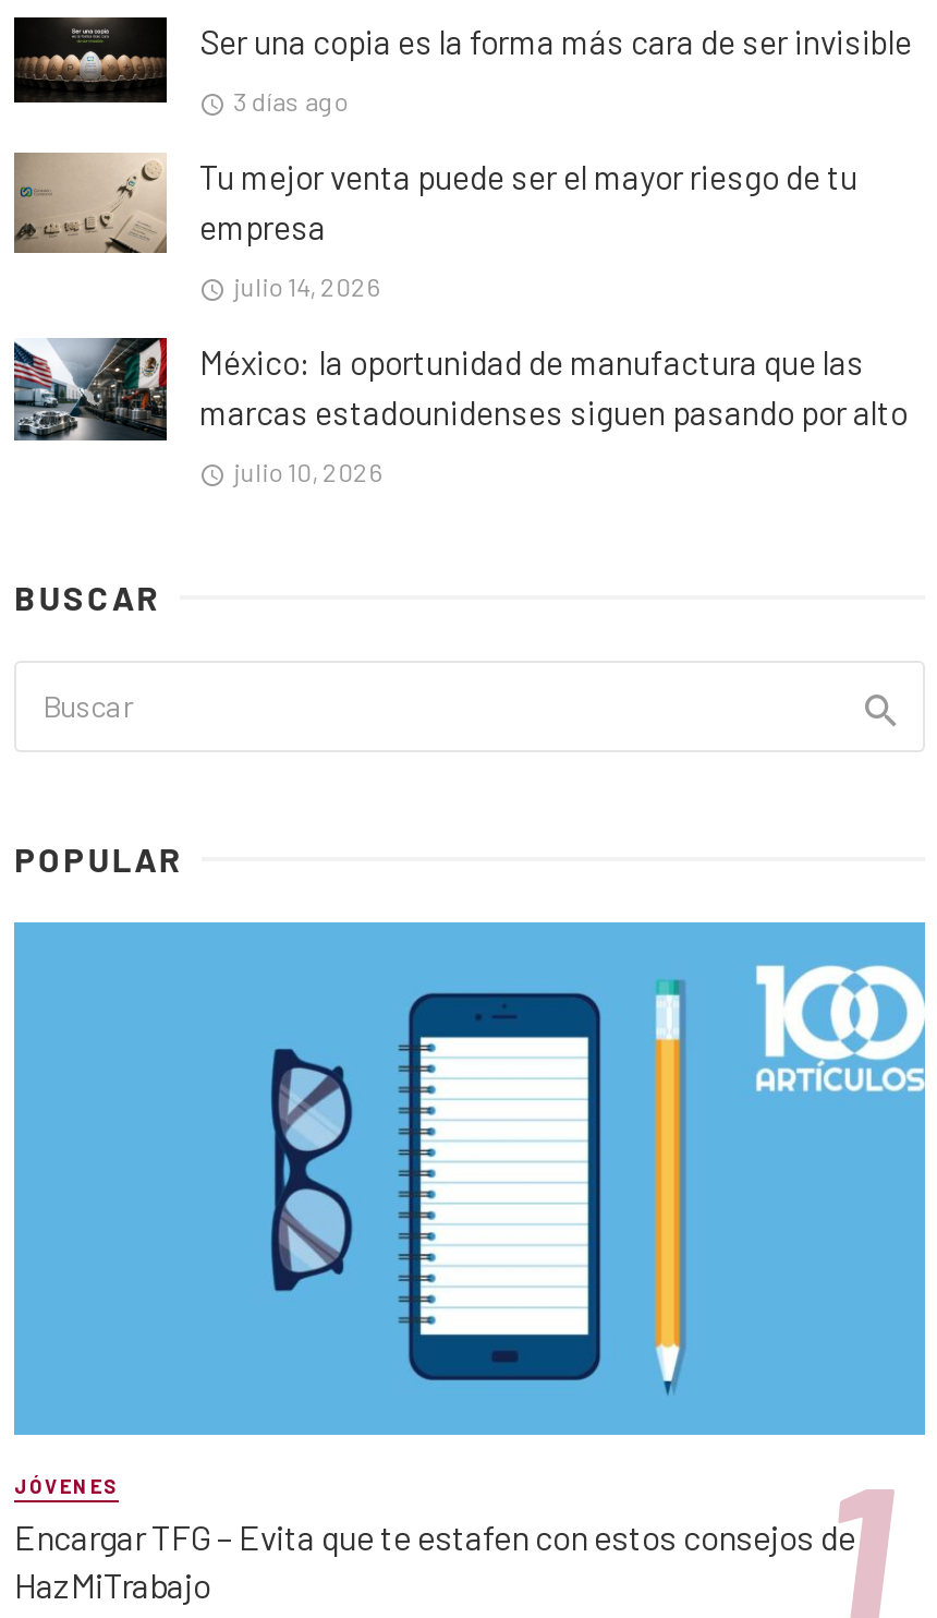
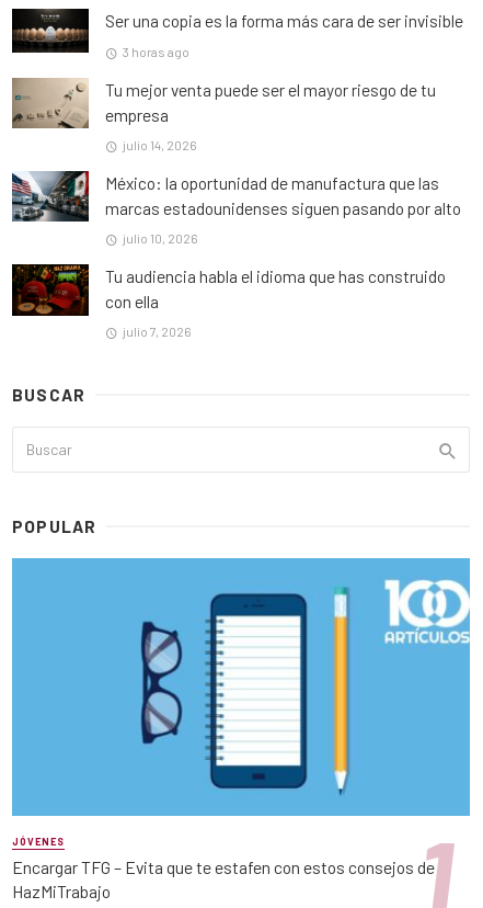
[233,84,349,115] 3 días ago -> [122,43,189,59] 3 horas ago
none -> [11,263,446,339] [image] | Tu audiencia habla el idioma que has construido | con ella | julio 7, 2026

